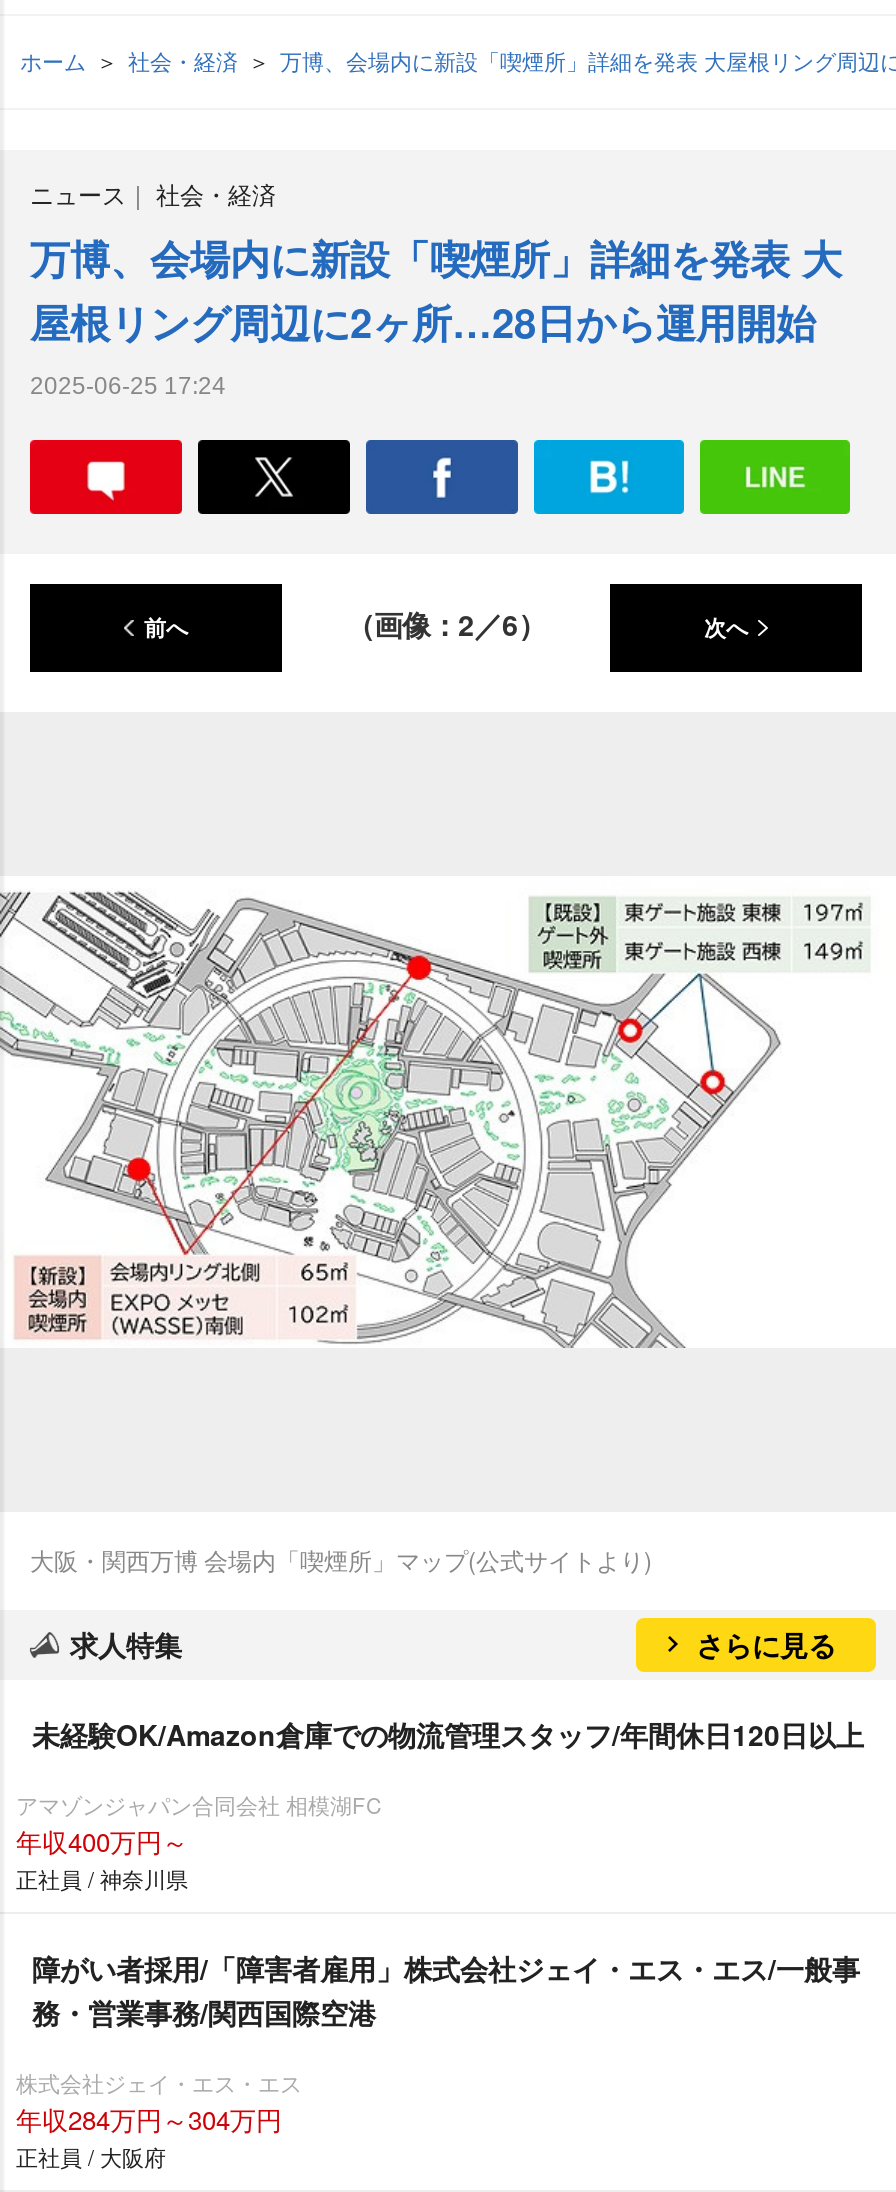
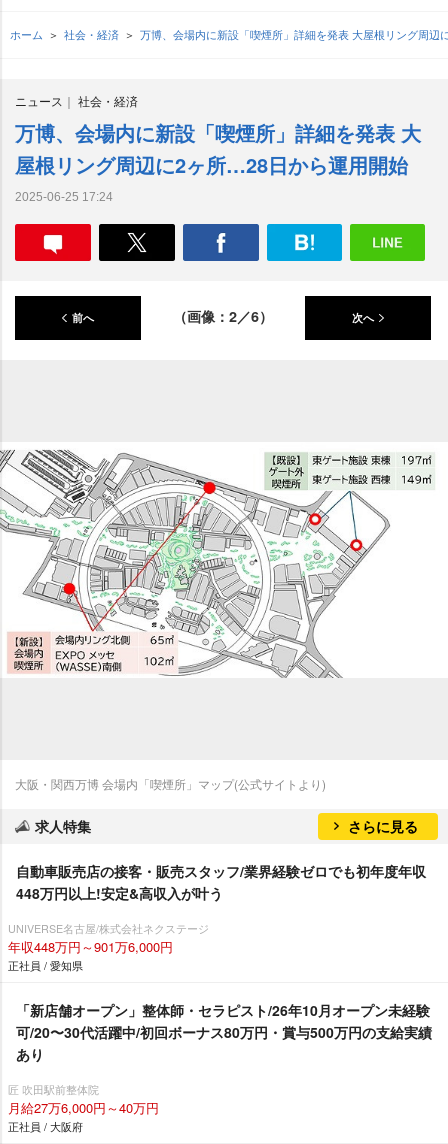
[32,1714,864,1754] 未経験OK/Amazon倉庫での物流管理スタッフ/年間休日120日以上 -> [16,861,426,903] 自動車販売店の接客・販売スタッフ/業界経験ゼロでも初年度年収 | 448万円以上!安定&高収入が叶う
[16,1790,382,1894] アマゾンジャパン合同会社 相模湖FC | 年収400万円～ | 正社員 / 神奈川県 -> [8,921,209,973] UNIVERSE名古屋/株式会社ネクステージ | 年収448万円～901万6,000円 | 正社員 / 愛知県
[32,1948,860,2032] 障がい者採用/「障害者雇用」株式会社ジェイ・エス・エス/一般事 | 務・営業事務/関西国際空港 -> [16,1000,432,1064] 「新店舗オープン」整体師・セラピスト/26年10月オープン未経験 | 可/20〜30代活躍中/初回ボーナス80万円・賞与500万円の支給実績 | あり
[16,2068,302,2138] 株式会社ジェイ・エス・エス | 年収284万円～304万円 -> [8,1082,159,1117] 匠 吹田駅前整体院 | 月給27万6,000円～40万円

